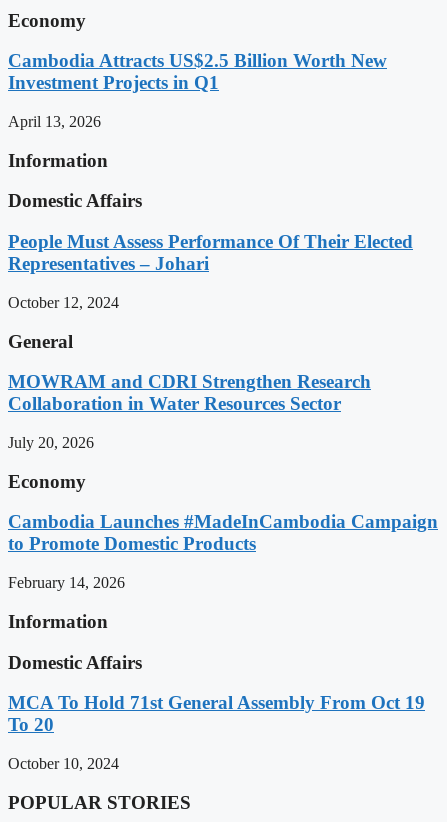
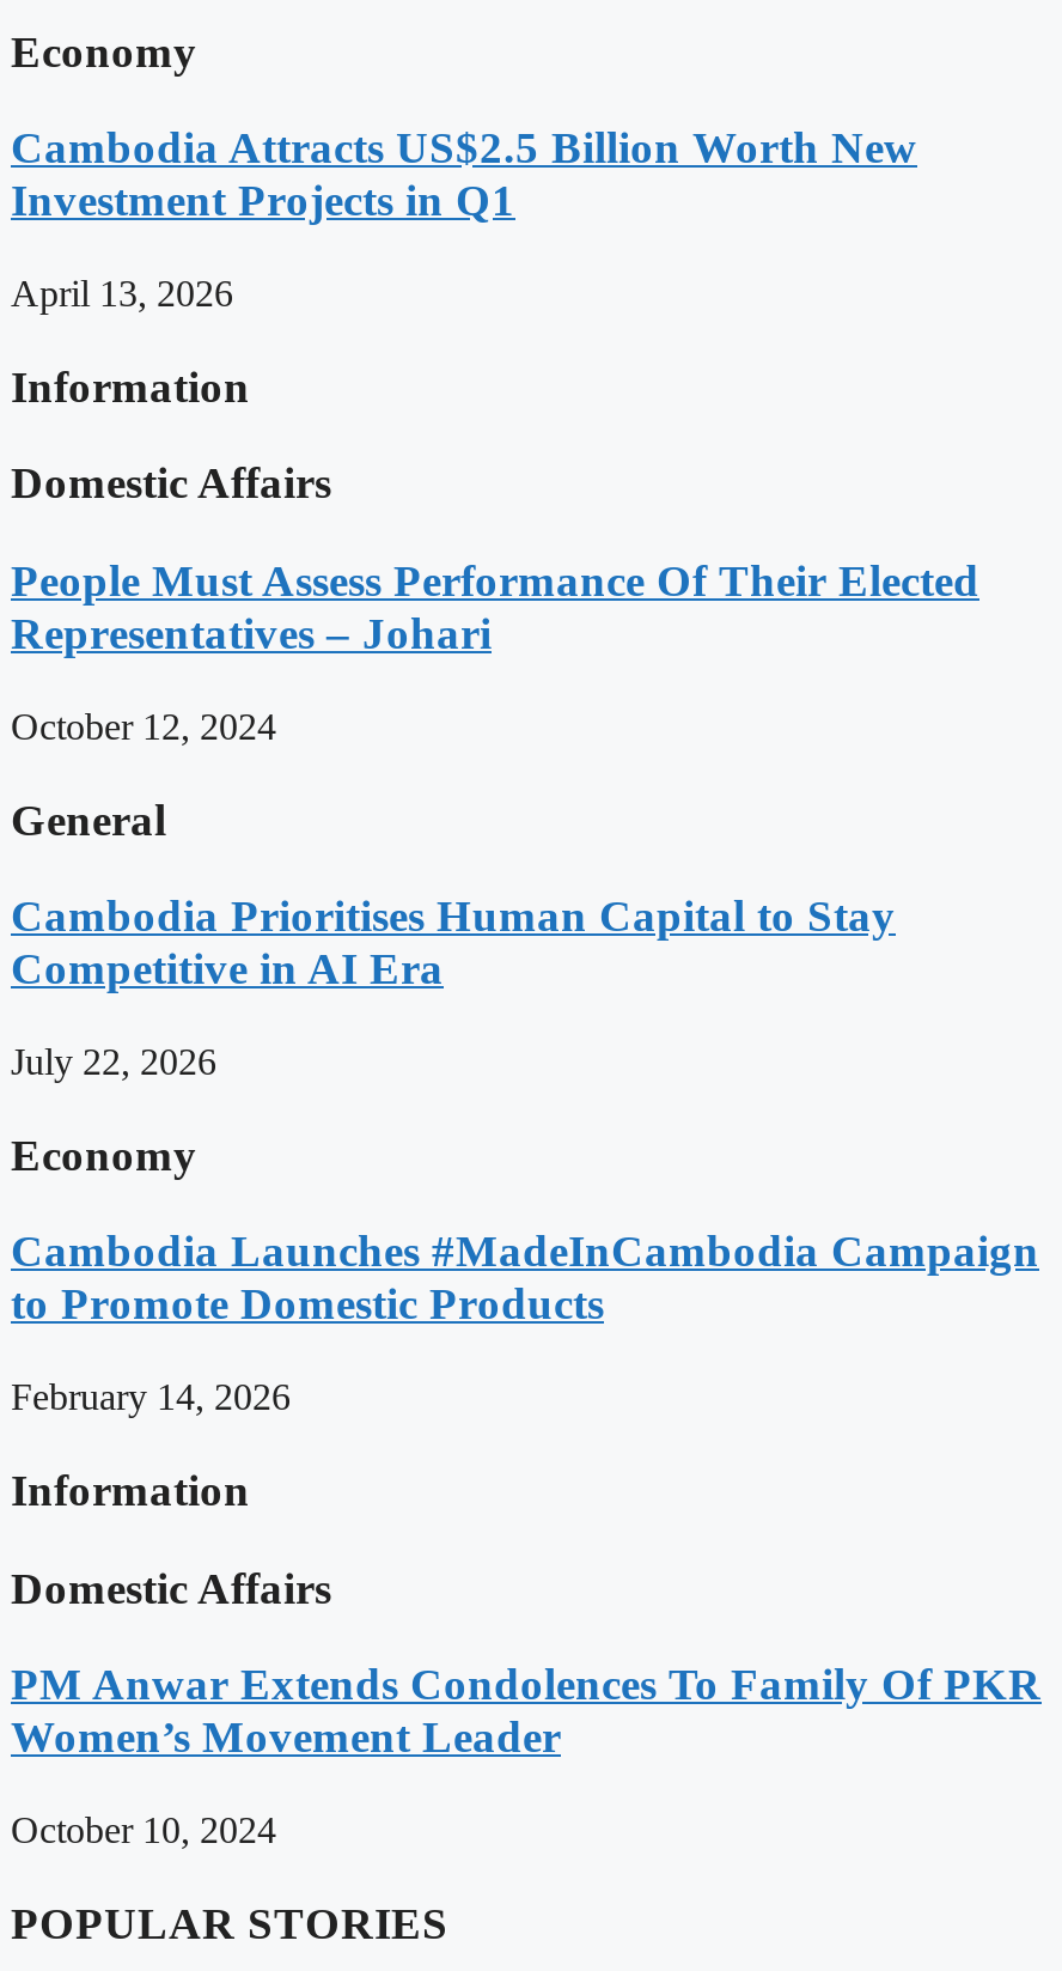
[8,371,371,414] MOWRAM and CDRI Strengthen Research | Collaboration in Water Resources Sector -> [11,891,896,994] Cambodia Prioritises Human Capital to Stay | Competitive in AI Era
[8,434,94,451] July 20, 2026 -> [11,1041,216,1082] July 22, 2026
[8,692,425,735] MCA To Hold 71st General Assembly From Oct 19 | To 20 -> [11,1659,1042,1762] PM Anwar Extends Condolences To Family Of PKR | Women’s Movement Leader

